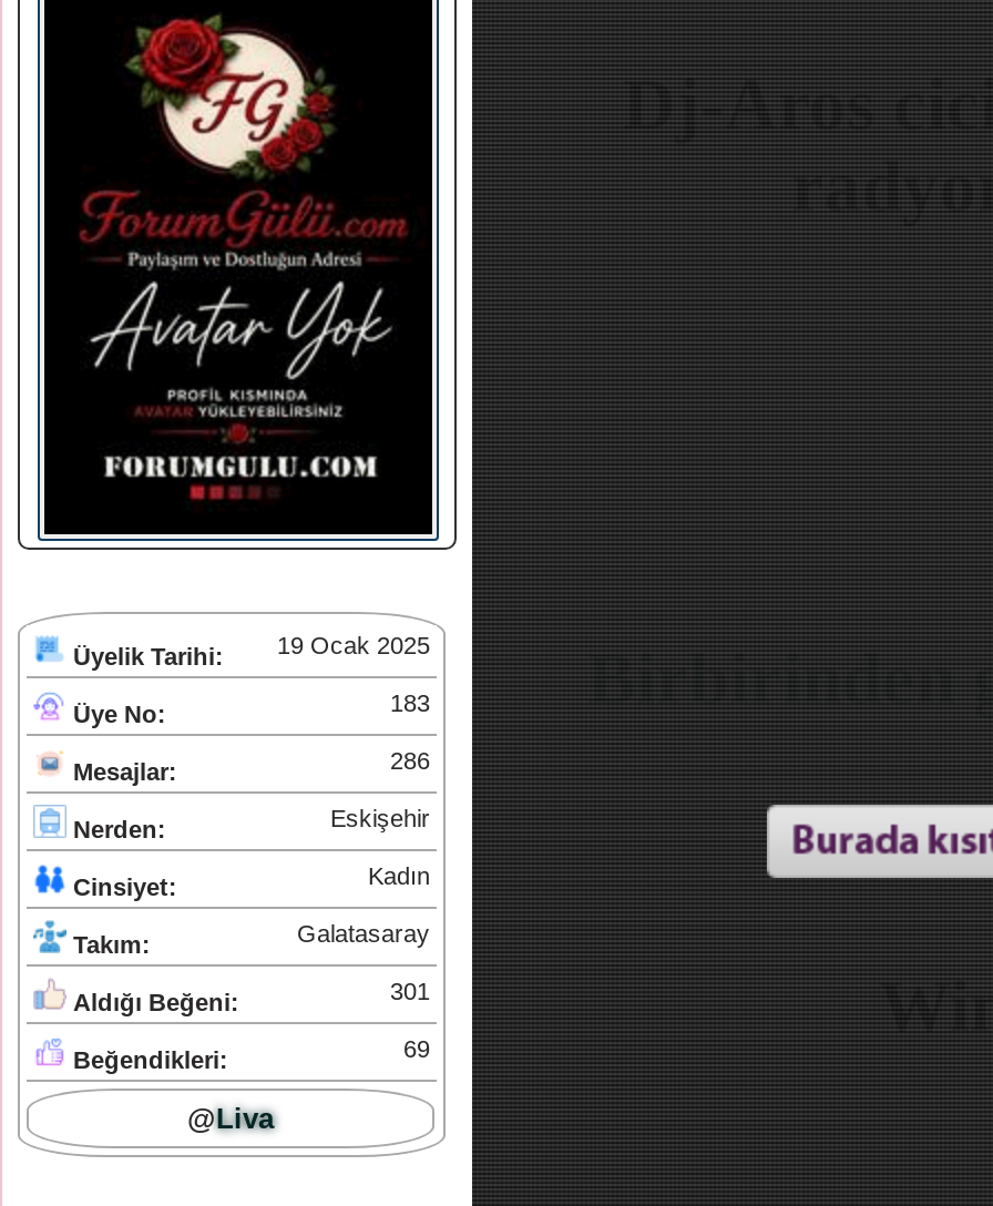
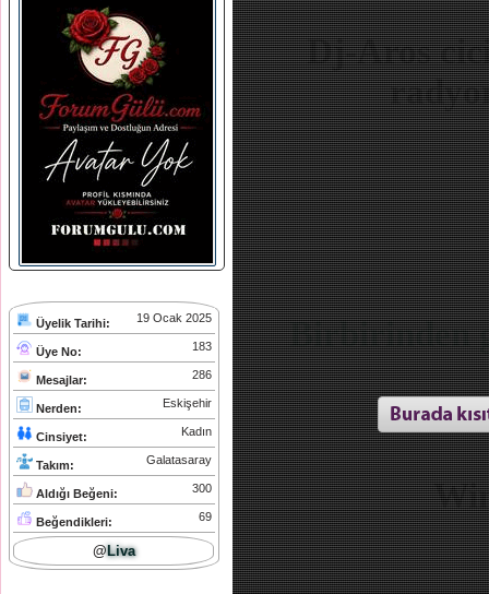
[390,978,430,1004] 301 -> [192,482,212,495] 300

